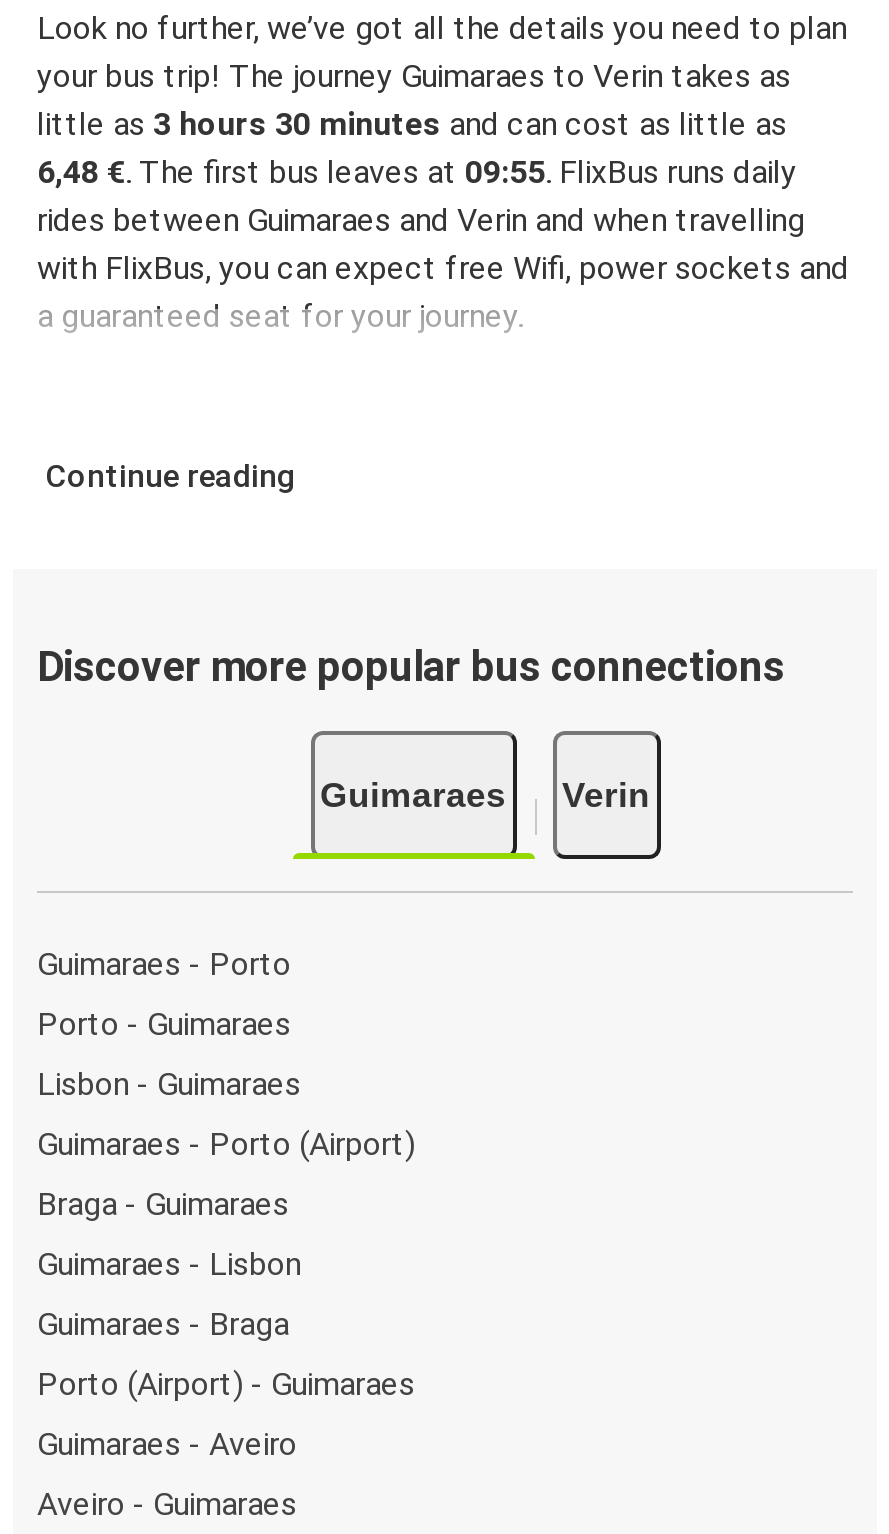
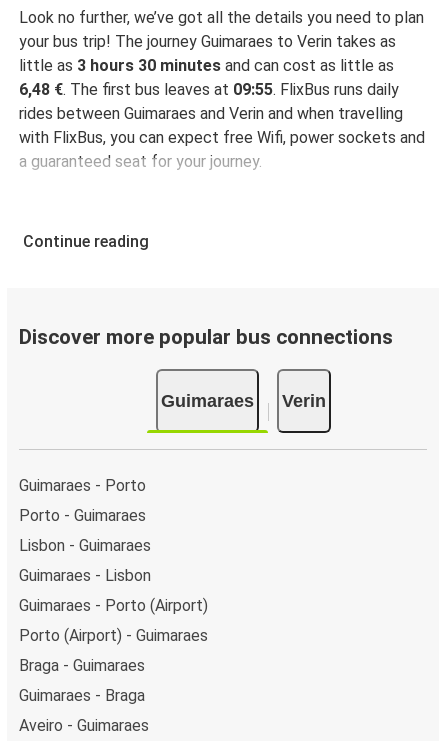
moved [37,1124,415,1162] -> [19,595,208,614]: Guimaraes - Porto (Airport)
moved [37,1184,289,1222] -> [19,655,145,674]: Braga - Guimaraes
moved [37,1244,301,1282] -> [19,565,151,584]: Guimaraes - Lisbon
moved [37,1304,289,1342] -> [19,685,145,704]: Guimaraes - Braga
moved [37,1364,415,1402] -> [19,625,208,644]: Porto (Airport) - Guimaraes
[37,1424,297,1462] Guimaraes - Aveiro -> none

